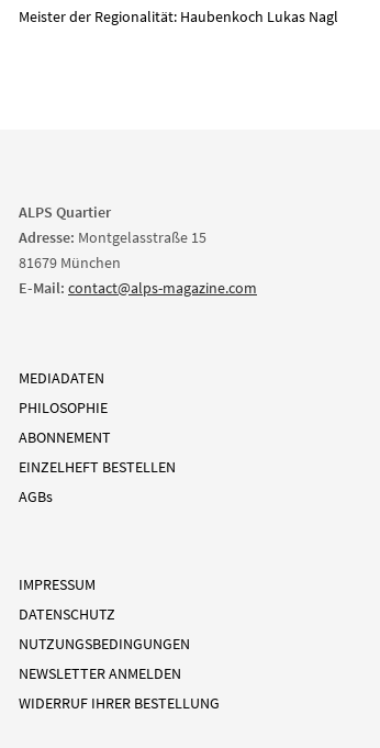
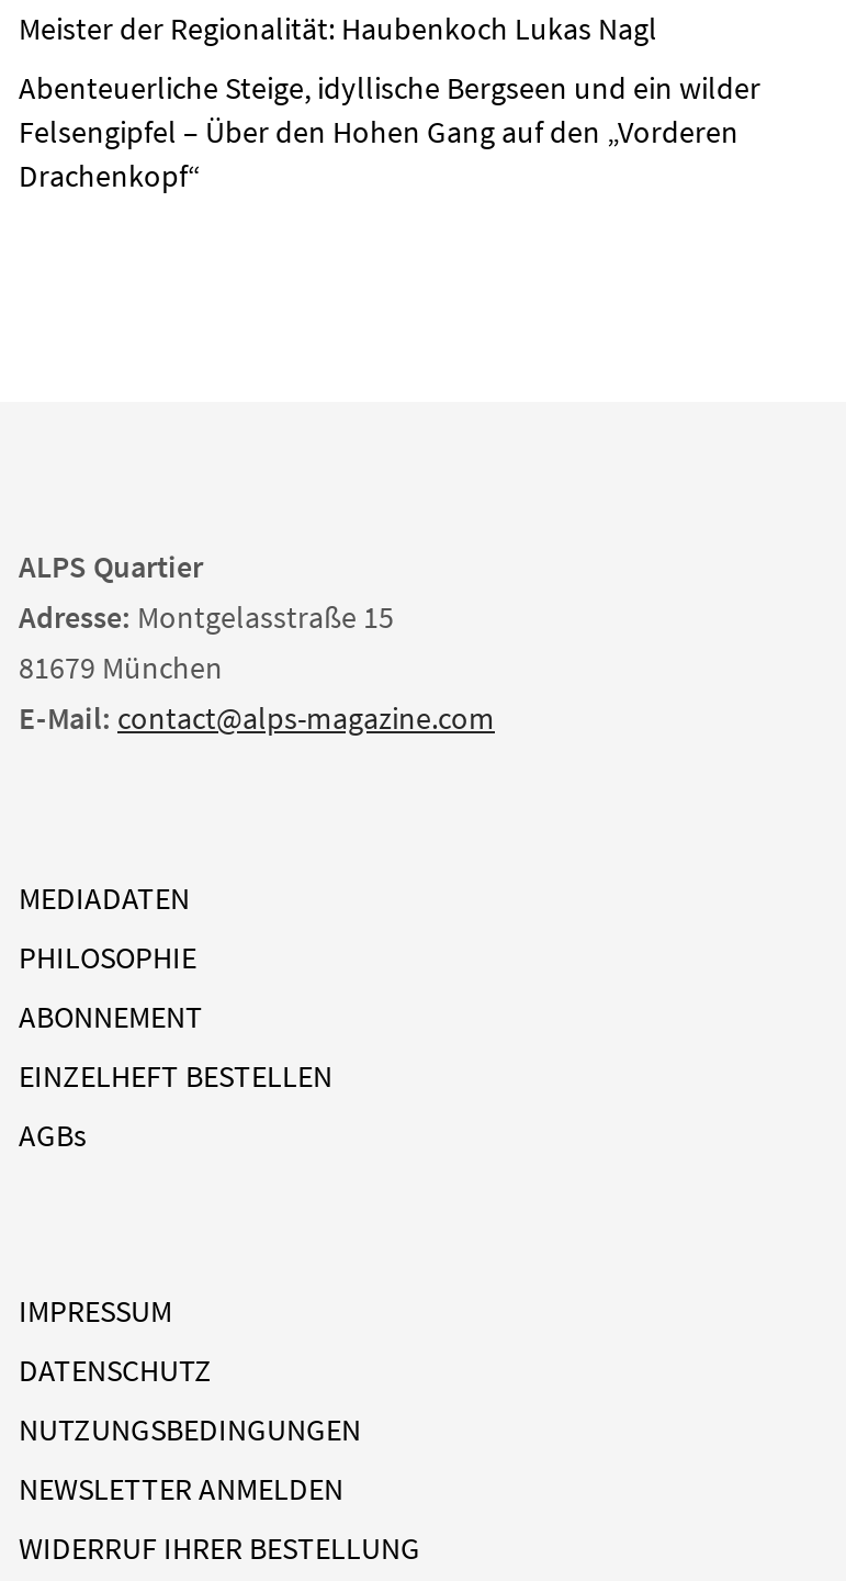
none -> [19,69,760,196] Abenteuerliche Steige, idyllische Bergseen und ein wilder | Felsengipfel – Über den Hohen Gang auf den „Vorderen | Drachenkopf“

